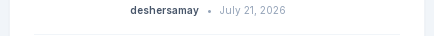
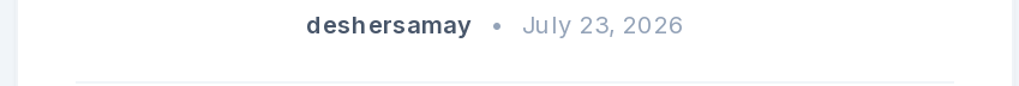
[220,4,286,16] July 21, 2026 -> [522,10,685,38] July 23, 2026

